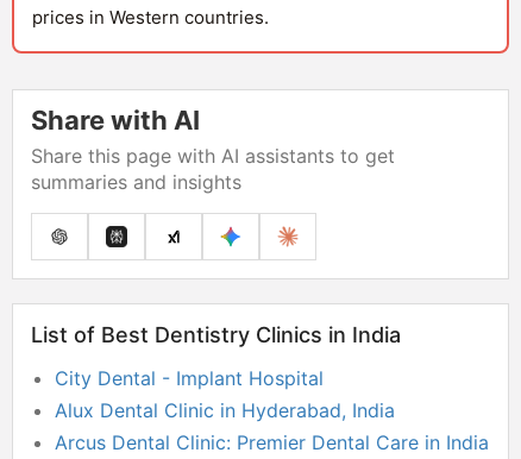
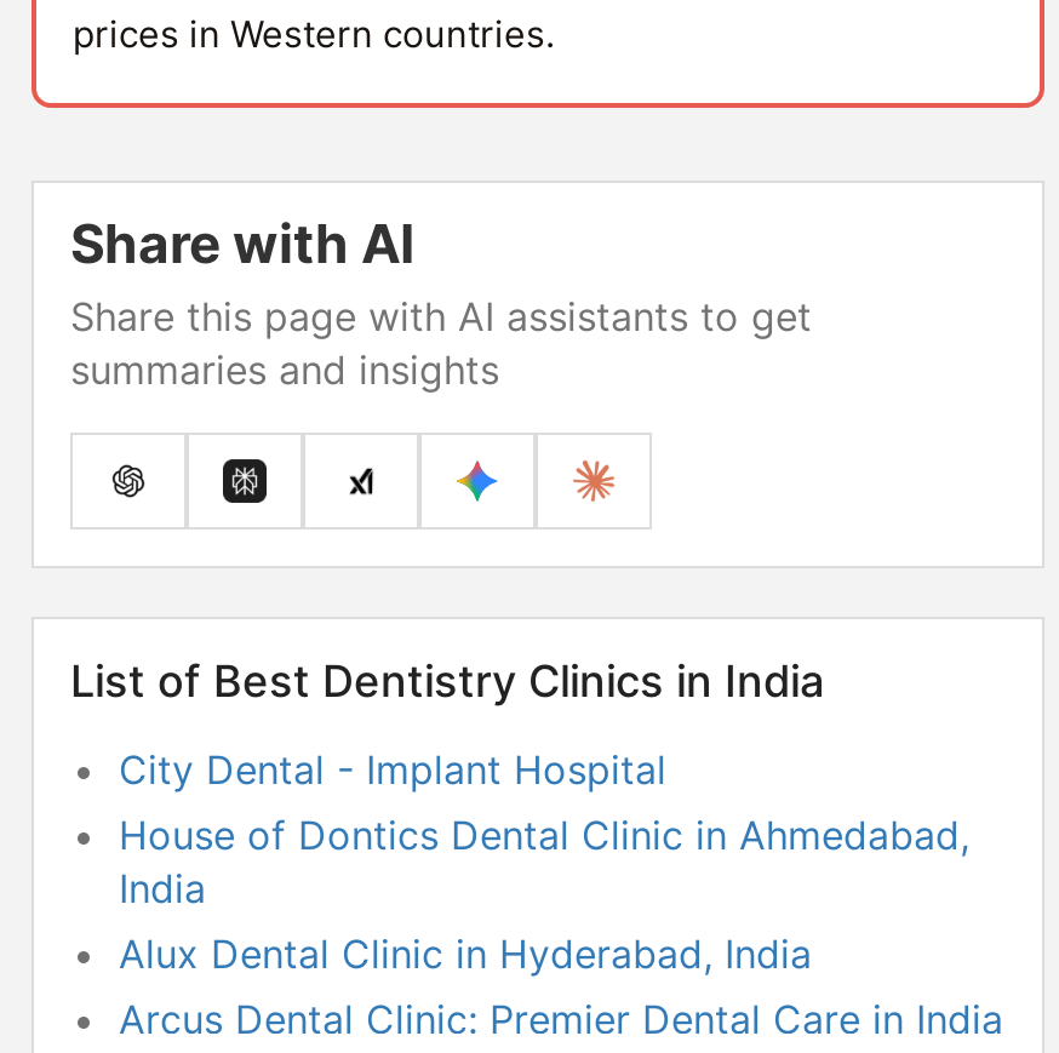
none -> [119,811,969,912] House of Dontics Dental Clinic in Ahmedabad, | India

